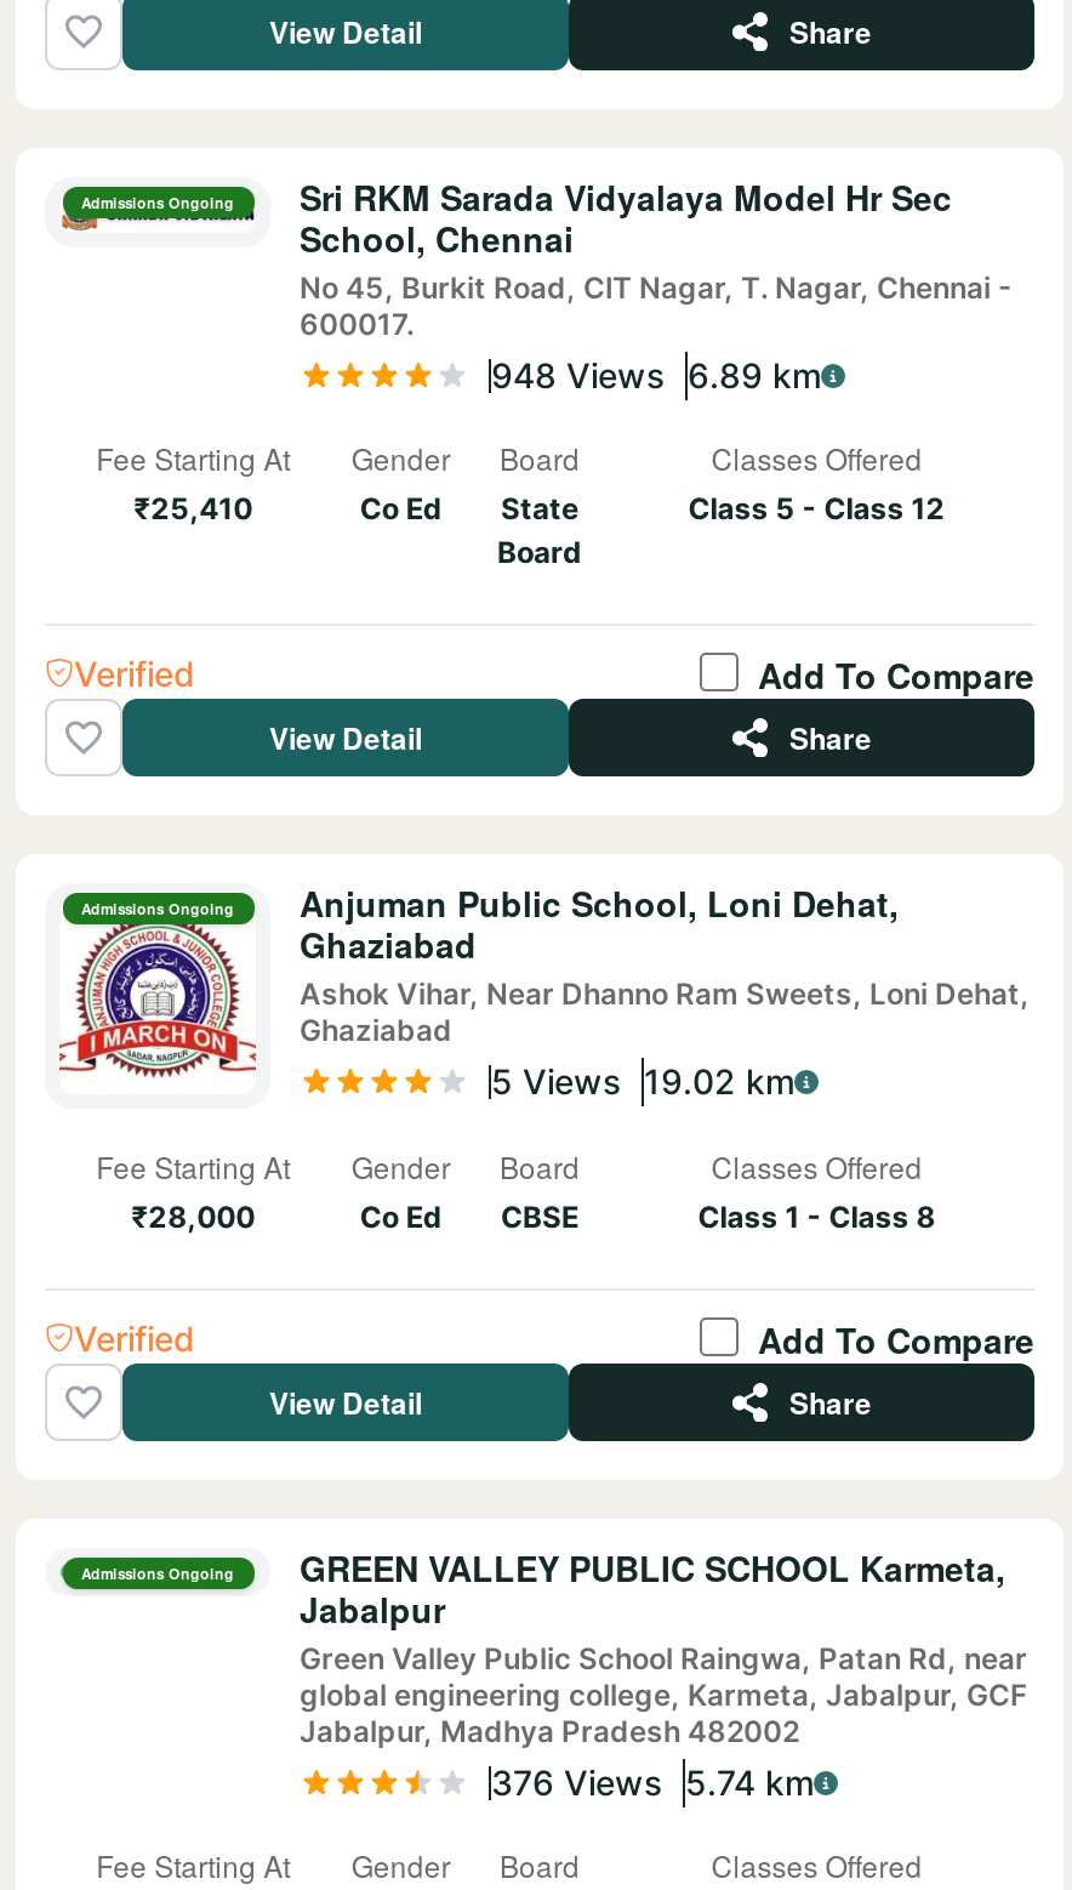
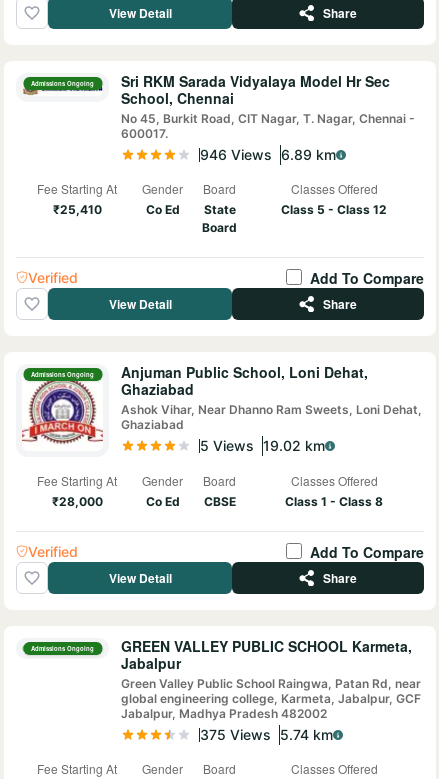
[491,353,821,394] 948 Views 6.89 km -> [200,146,336,163] 946 Views 6.89 km
[491,1760,814,1802] 376 Views 5.74 km -> [200,726,333,743] 375 Views 5.74 km

